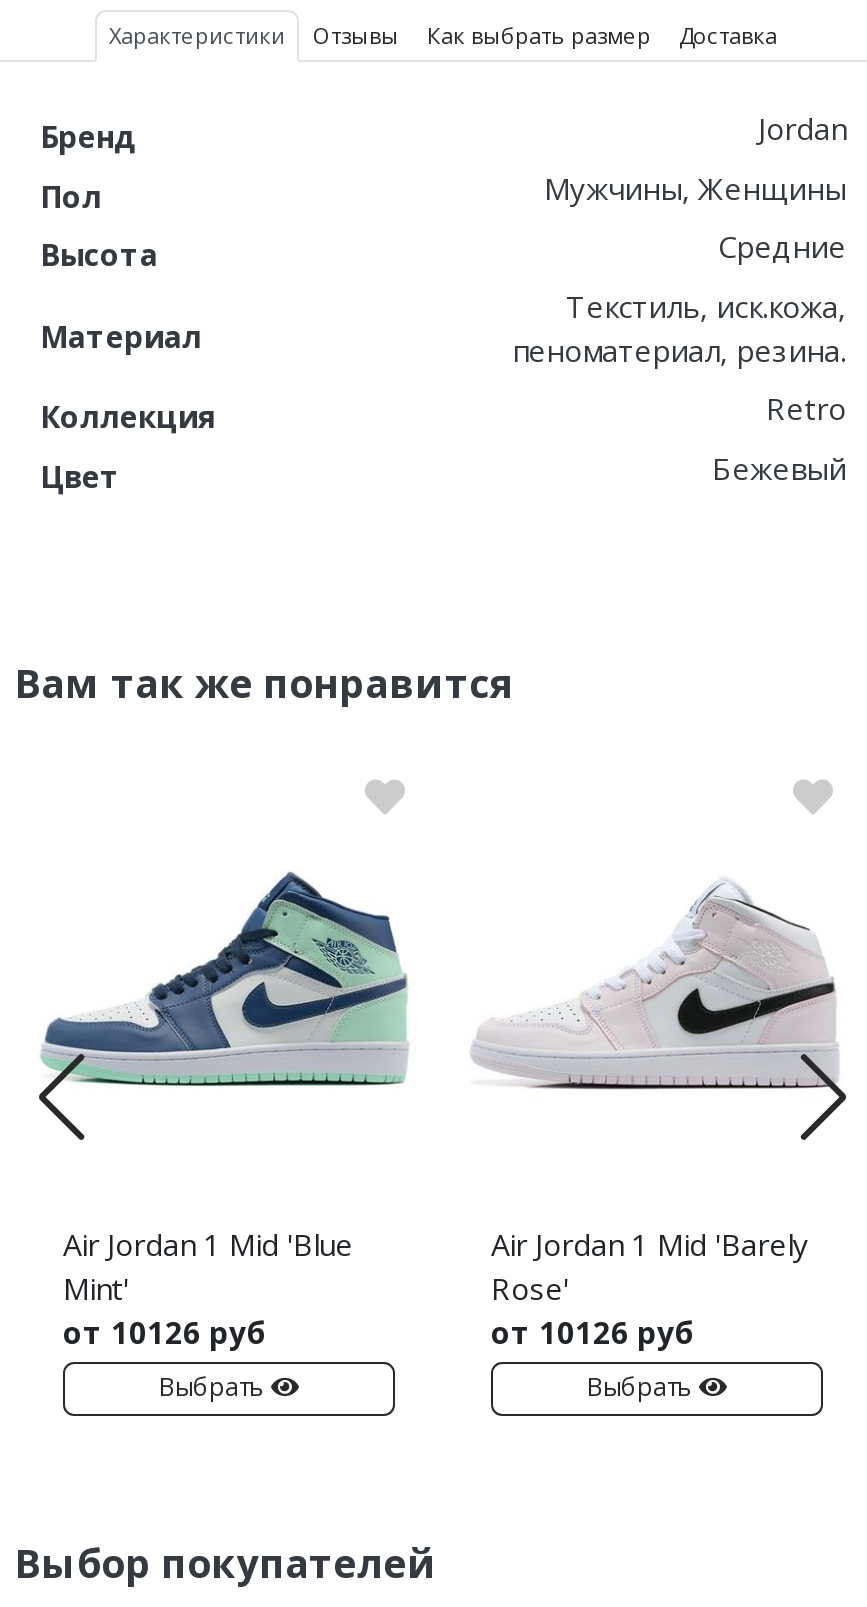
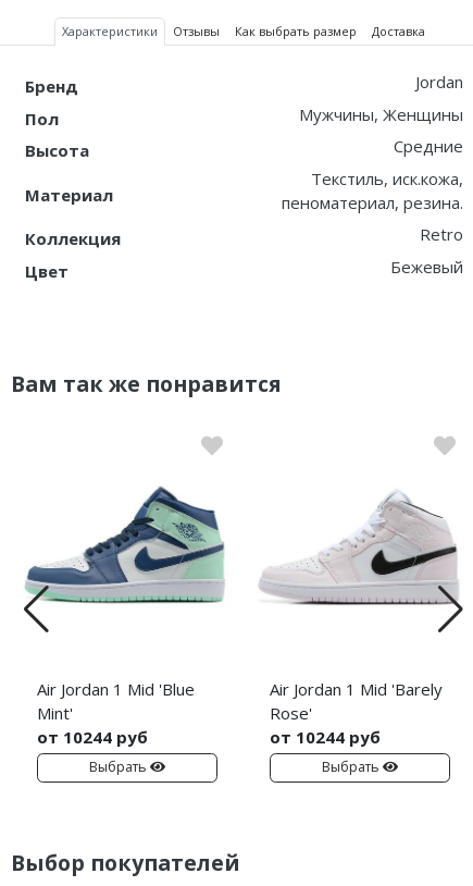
[63,1312,267,1352] от 10126 руб -> [37,726,148,748] от 10244 руб
[491,1312,695,1352] от 10126 руб -> [270,726,381,748] от 10244 руб

